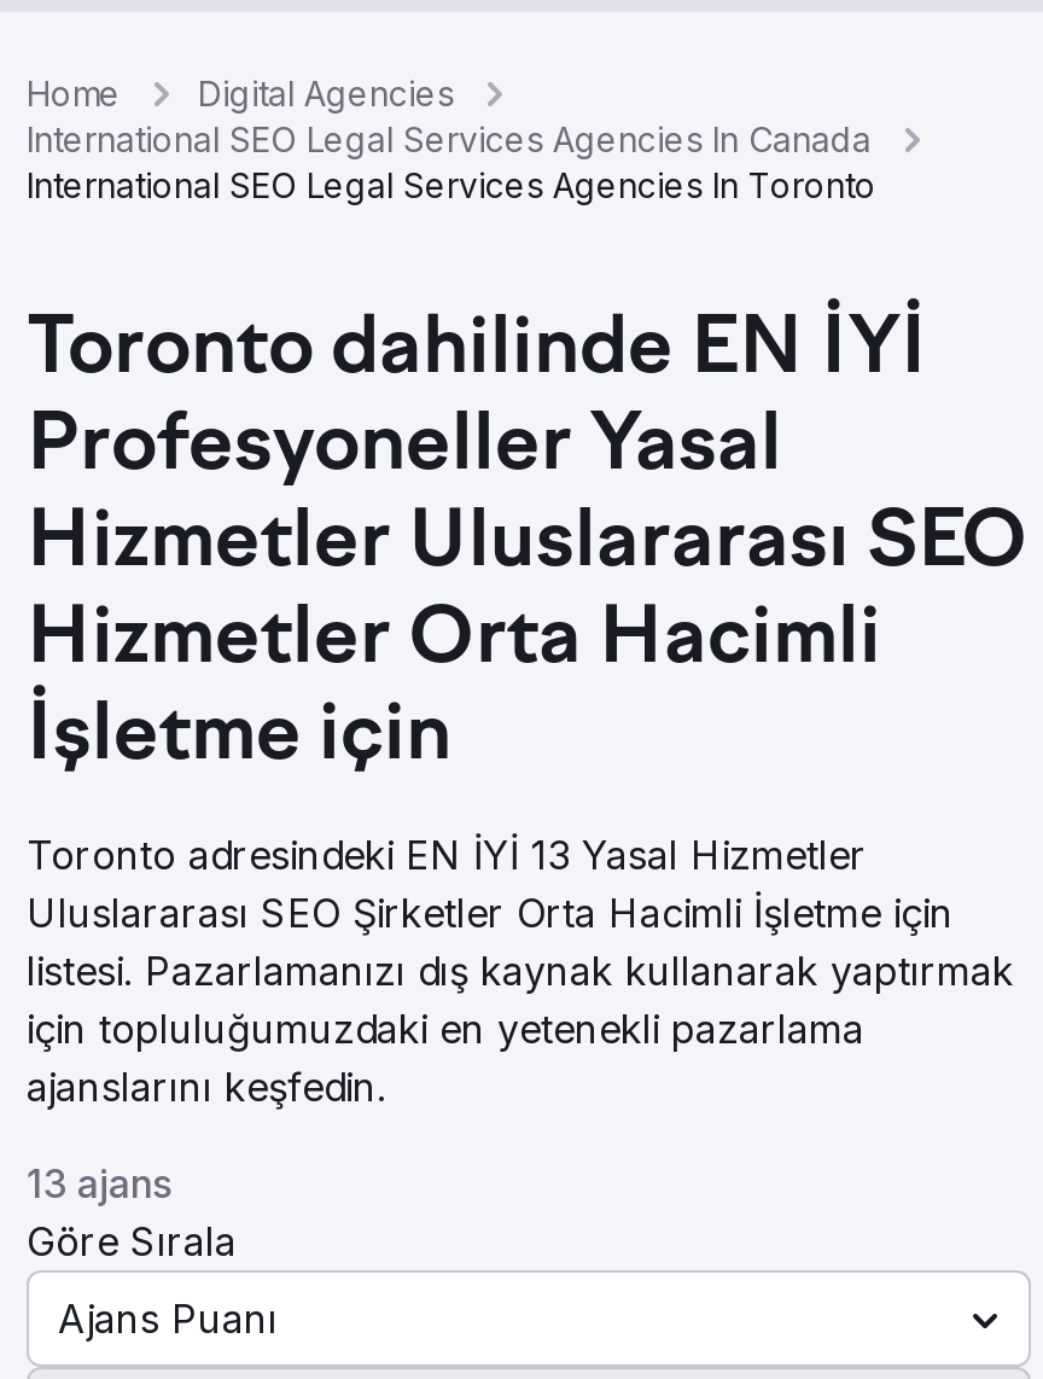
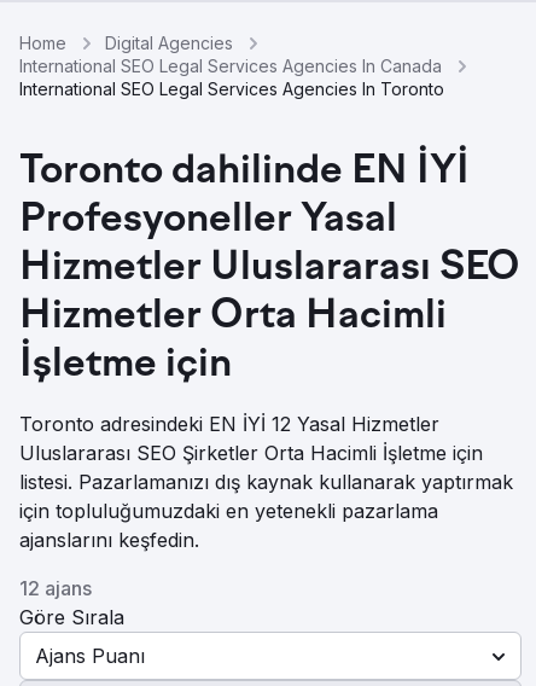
[27,831,867,879] Toronto adresindeki EN İYİ 13 Yasal Hizmetler -> [19,412,439,436] Toronto adresindeki EN İYİ 12 Yasal Hizmetler
[27,1159,171,1208] 13 ajans -> [19,576,92,600] 12 ajans

